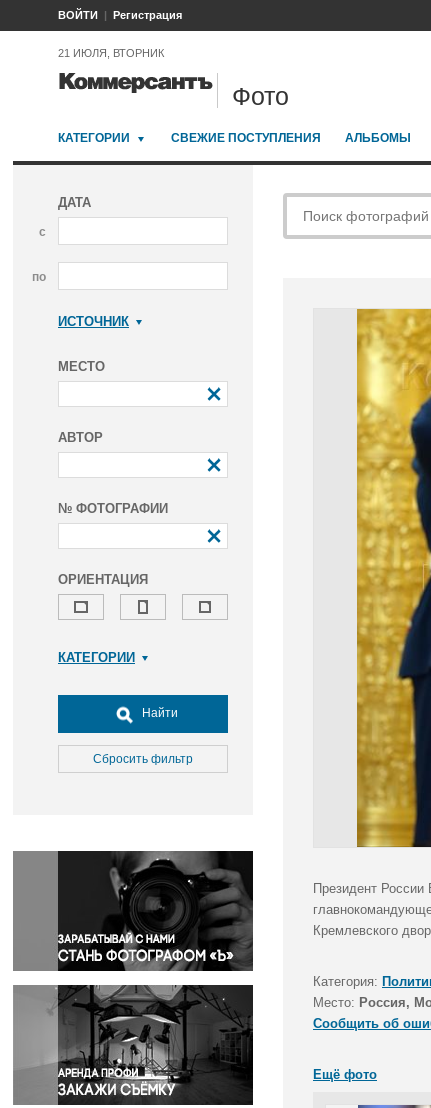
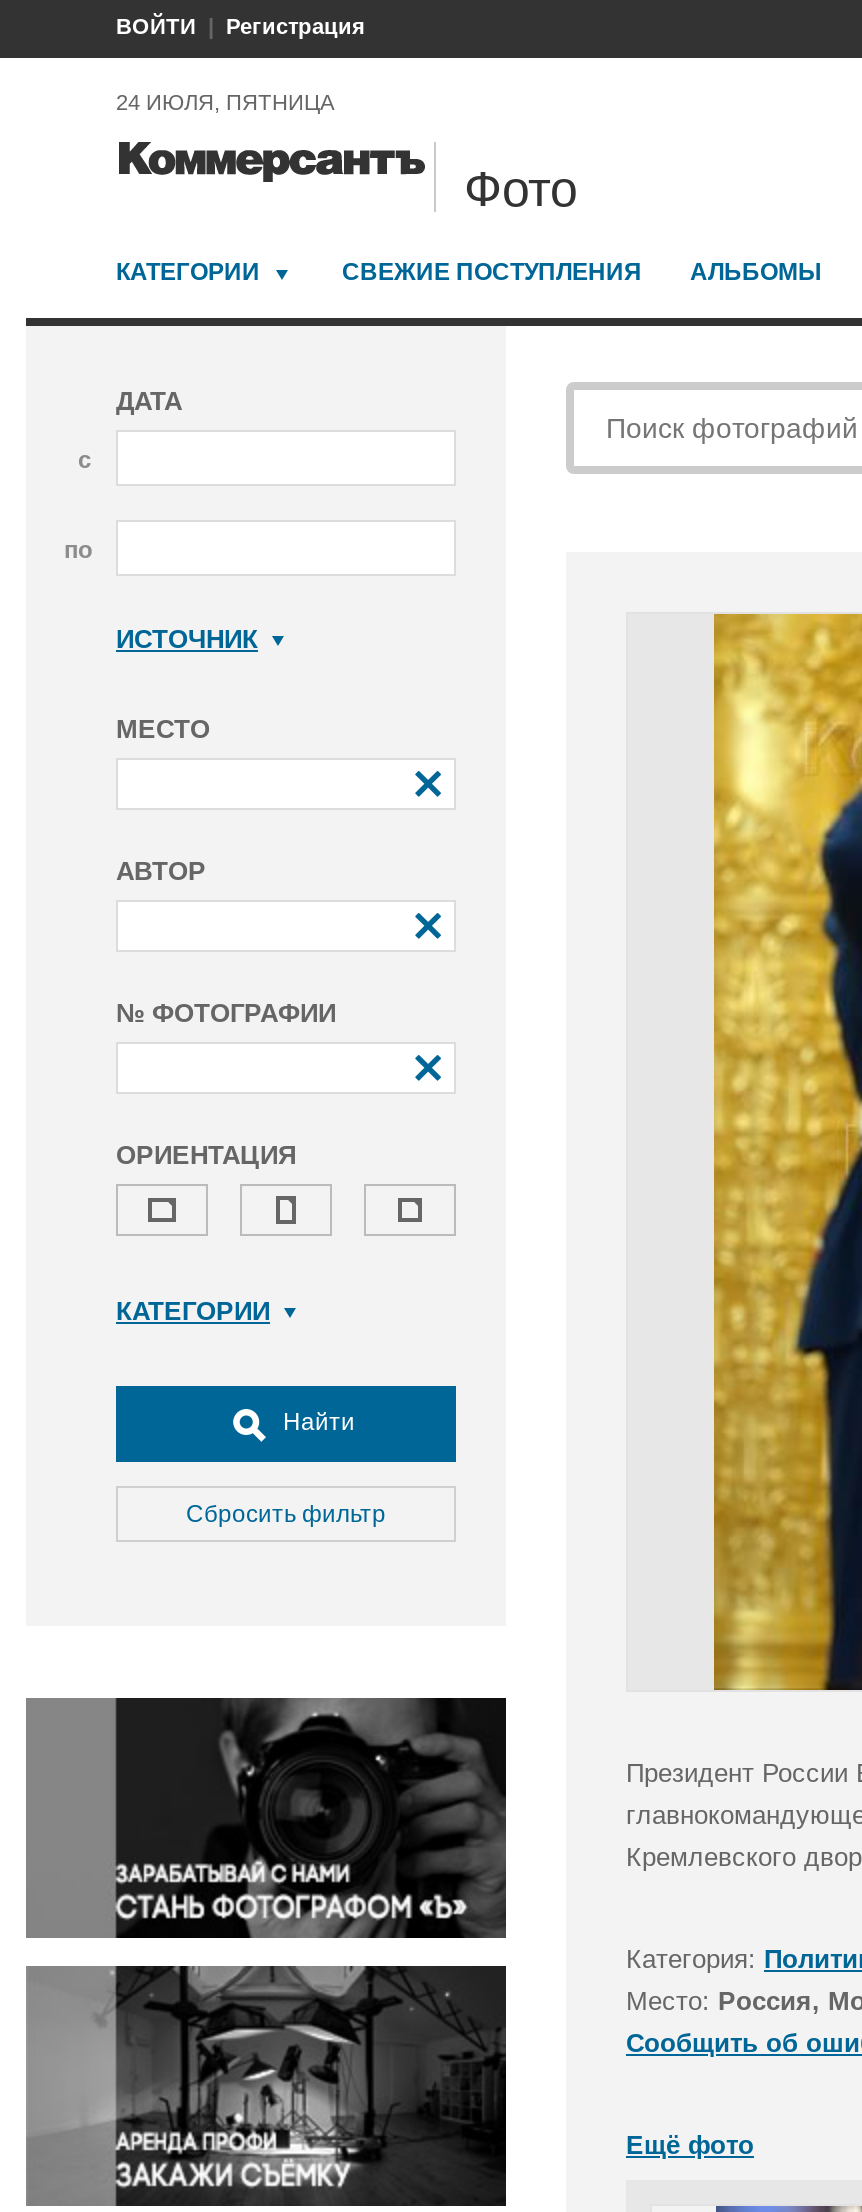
[58,47,164,59] 21 ИЮЛЯ, ВТОРНИК -> [116,90,334,114] 24 ИЮЛЯ, ПЯТНИЦА

